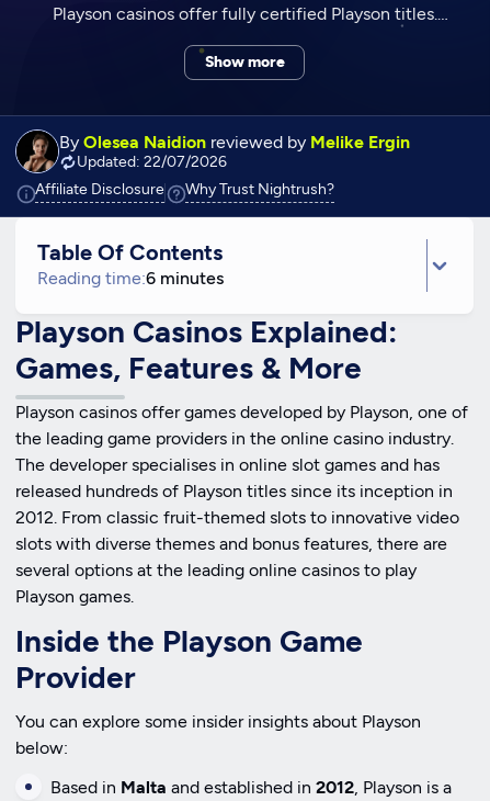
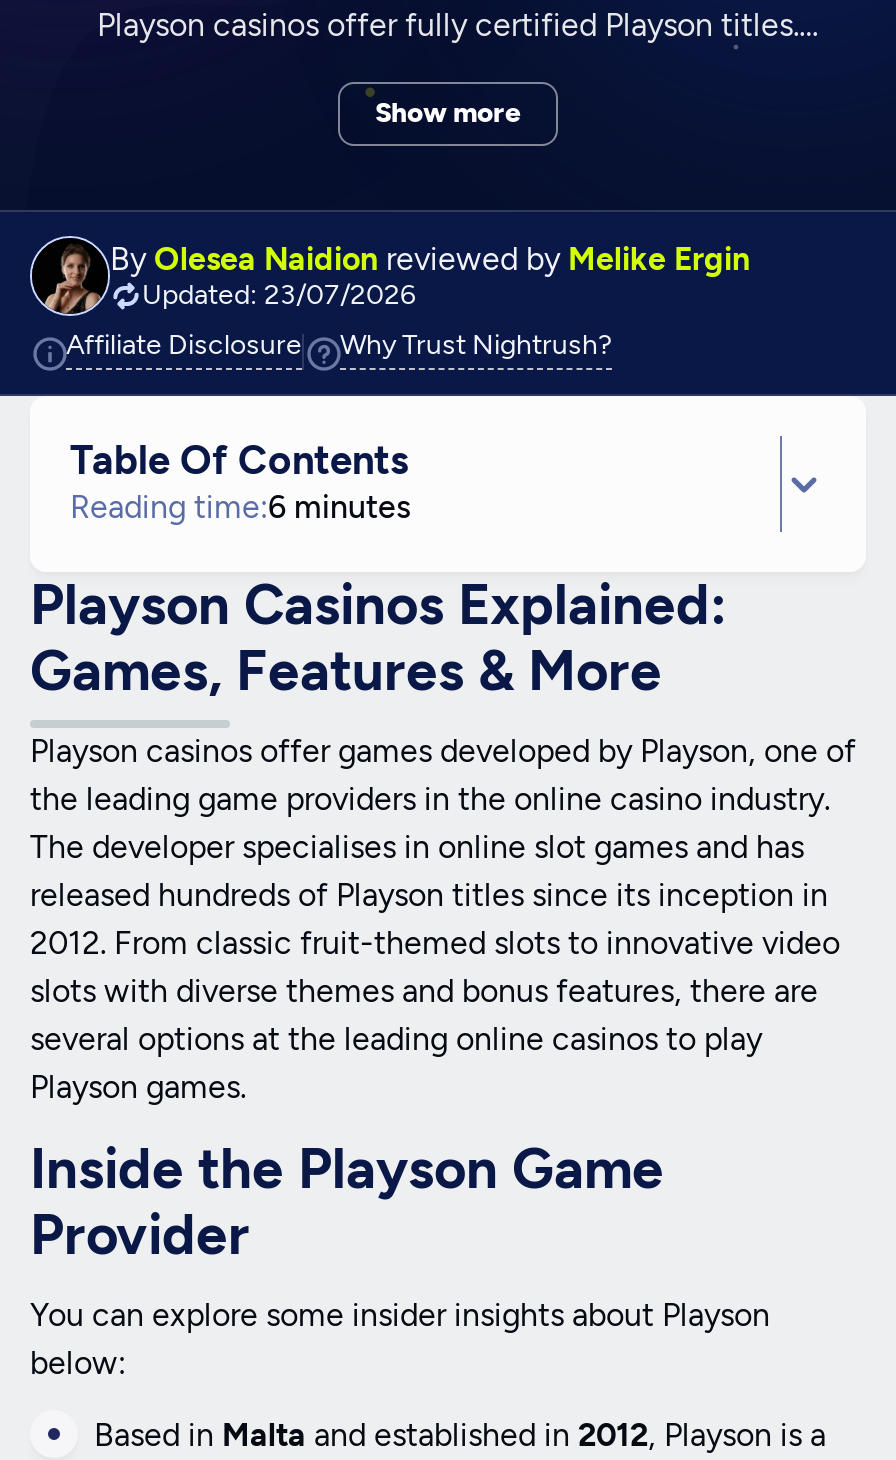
[77,153,227,171] Updated: 22/07/2026 -> [142,278,416,312] Updated: 23/07/2026

